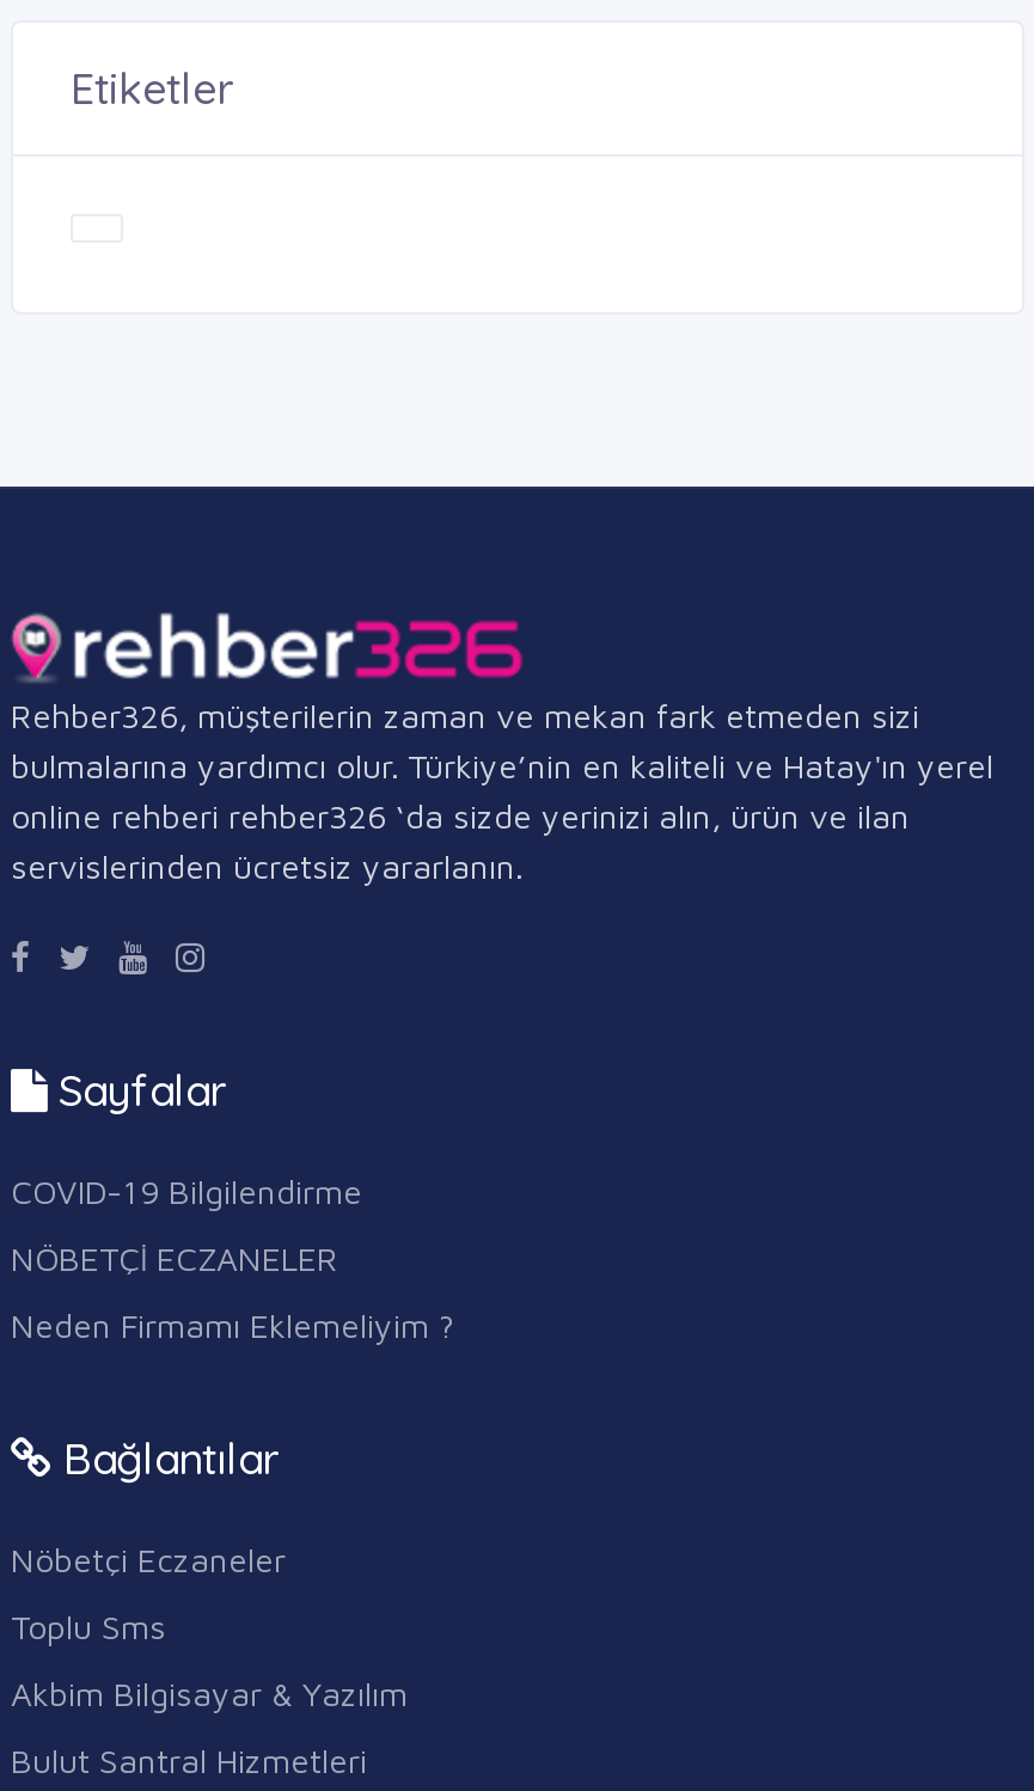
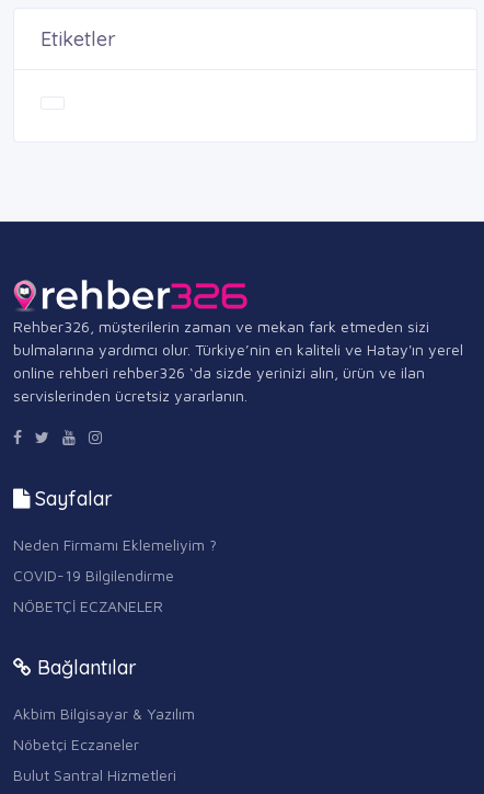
moved [11,1170,362,1278] -> [13,566,174,615]: COVID-19 Bilgilendirme | NÖBETÇİ ECZANELER
moved [11,1304,455,1345] -> [13,535,217,554]: Neden Firmamı Eklemeliyim ?
moved [11,1539,286,1580] -> [13,735,139,754]: Nöbetçi Eczaneler
[11,1606,166,1647] Toplu Sms -> none
moved [11,1673,408,1714] -> [13,704,195,723]: Akbim Bilgisayar & Yazılım

